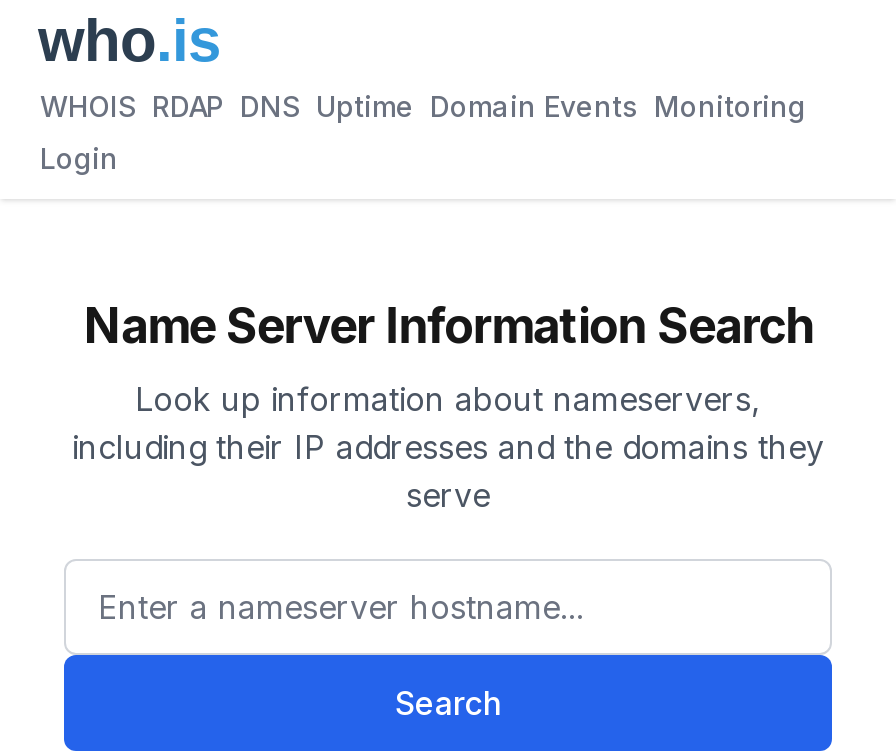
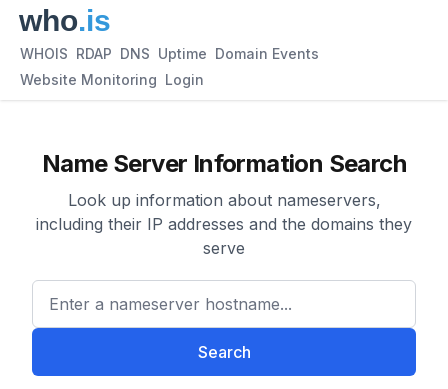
[40,89,806,123] WHOIS RDAP DNS Uptime Domain Events Monitoring -> [20,45,319,62] WHOIS RDAP DNS Uptime Domain Events
[40,141,118,175] Login -> [20,71,204,88] Website Monitoring Login

